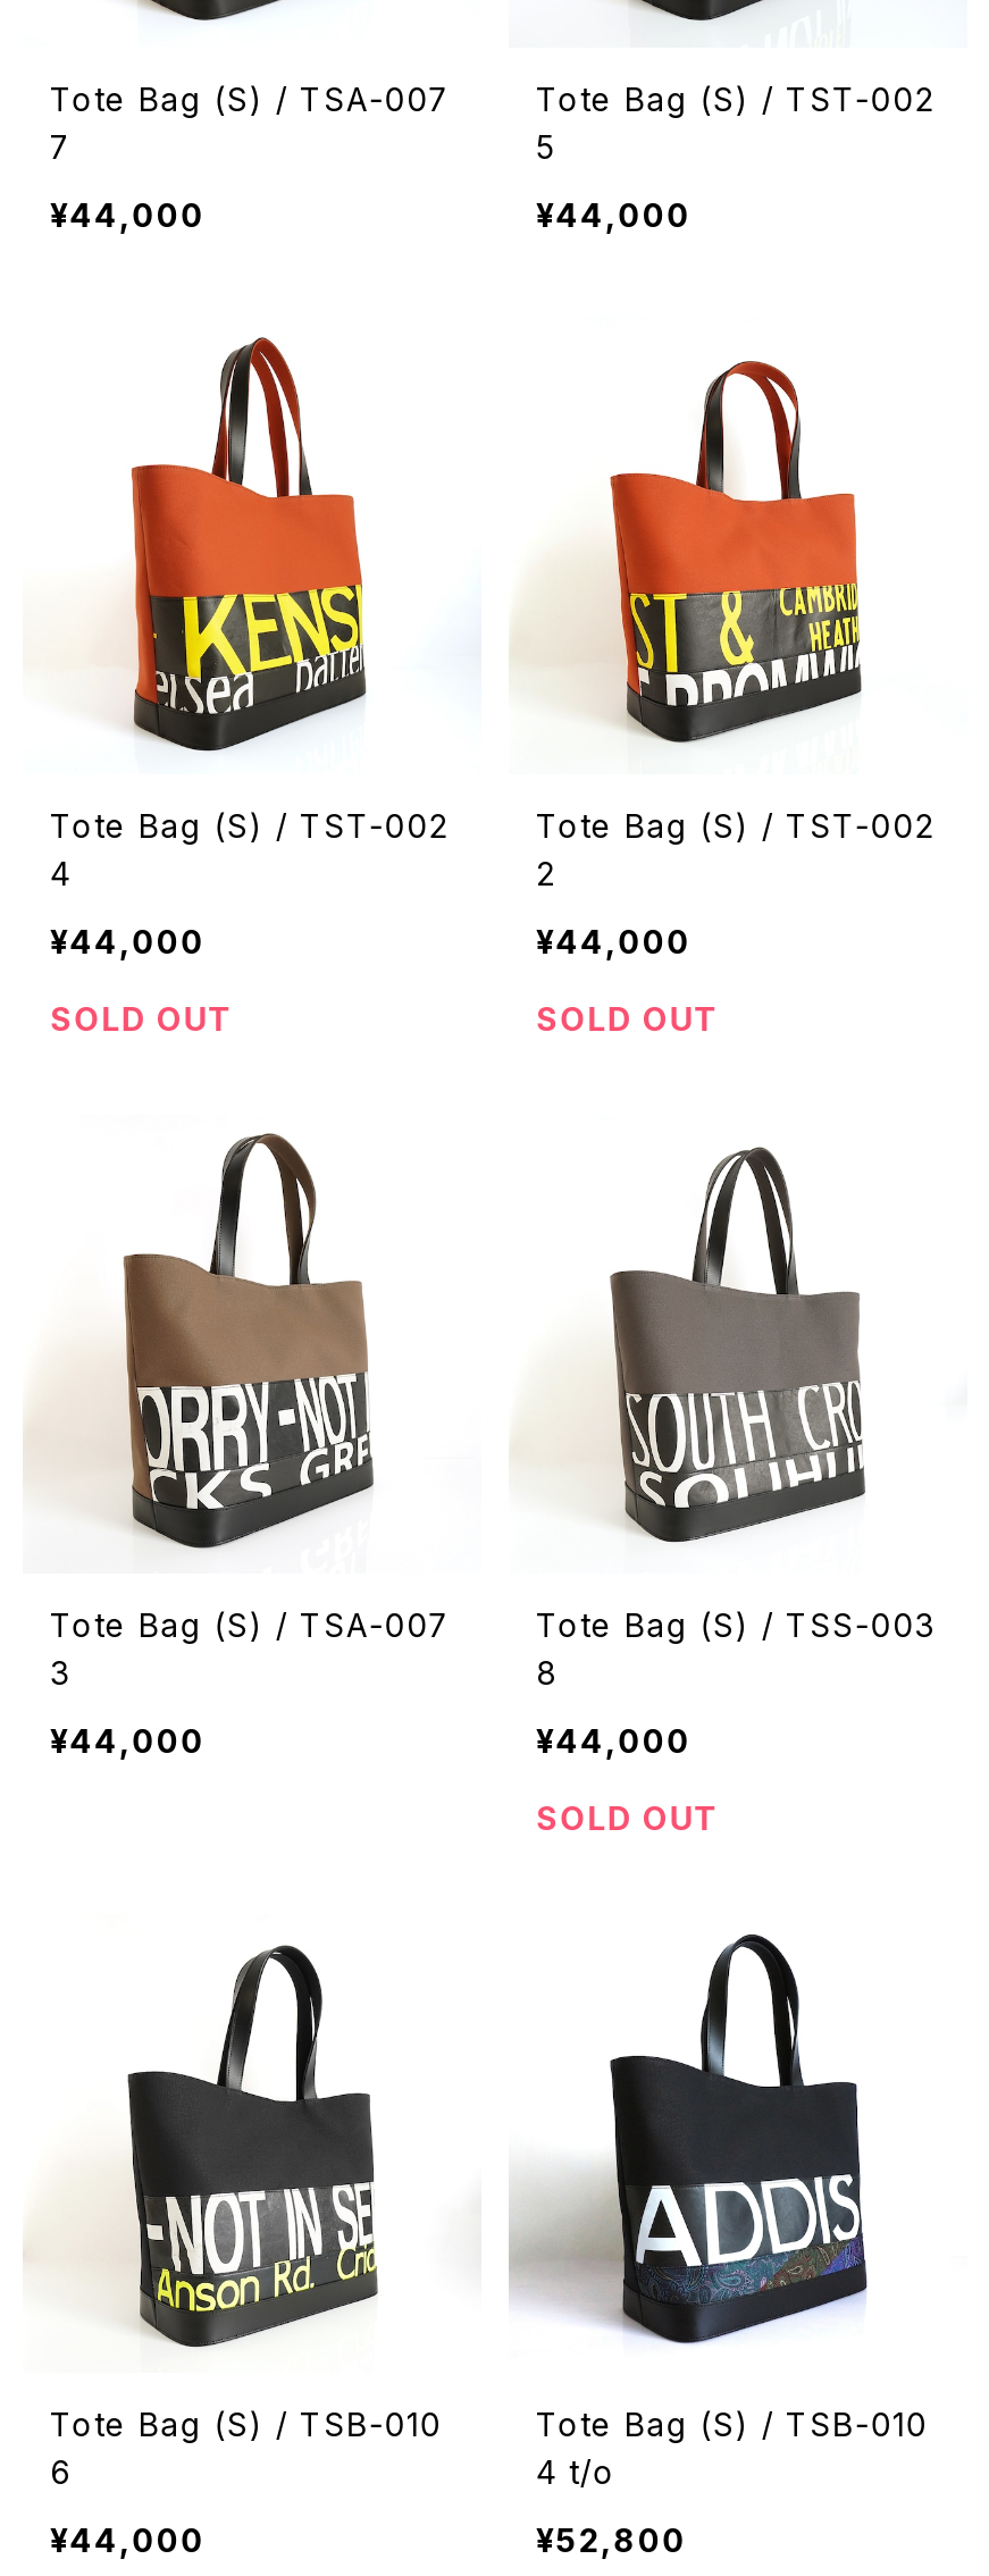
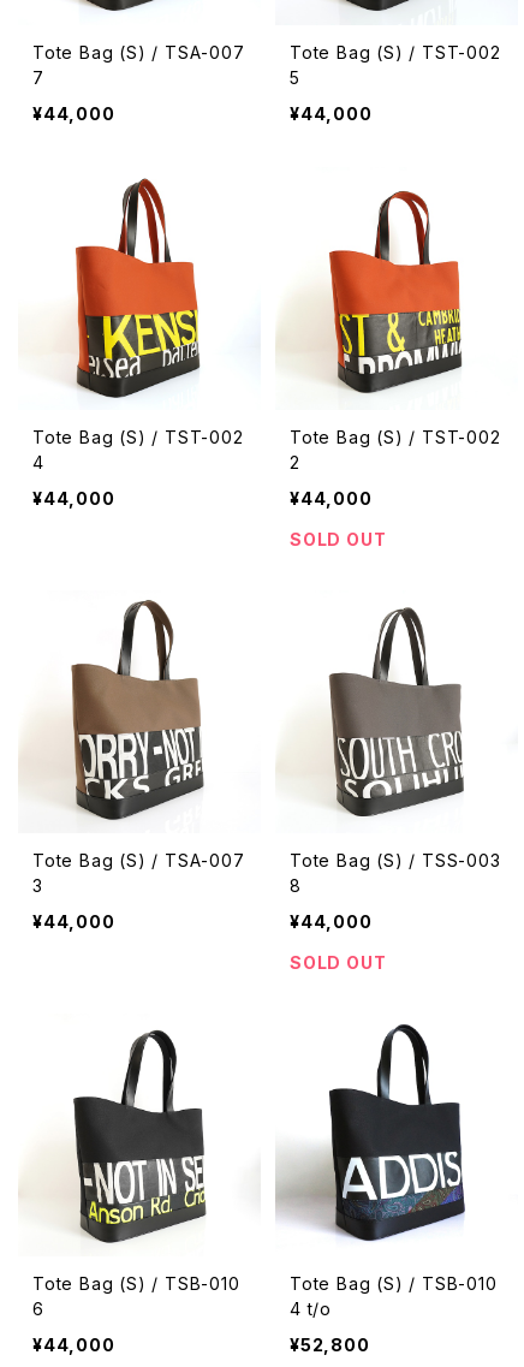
[50,999,233,1038] SOLD OUT -> none

